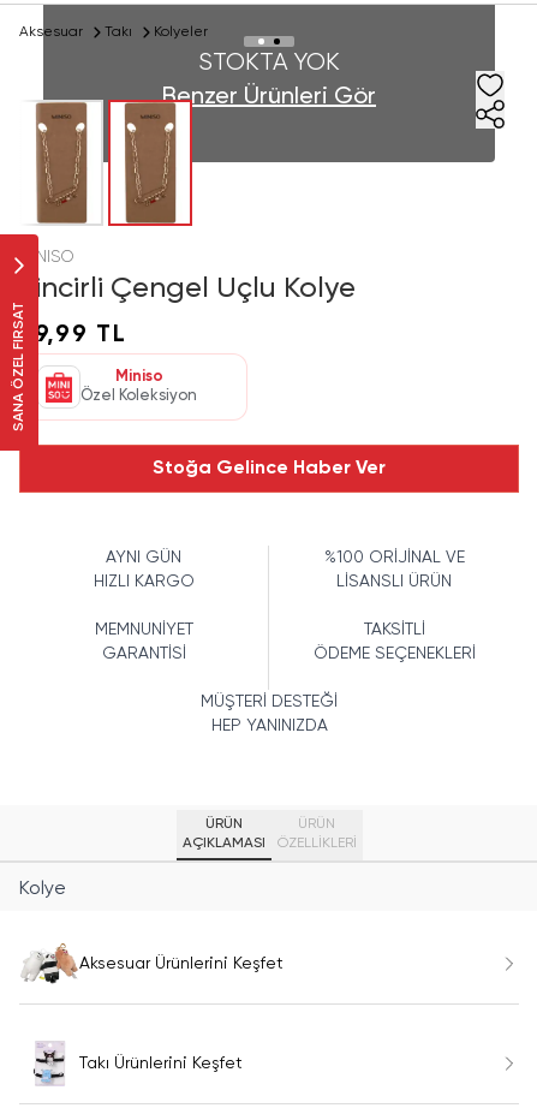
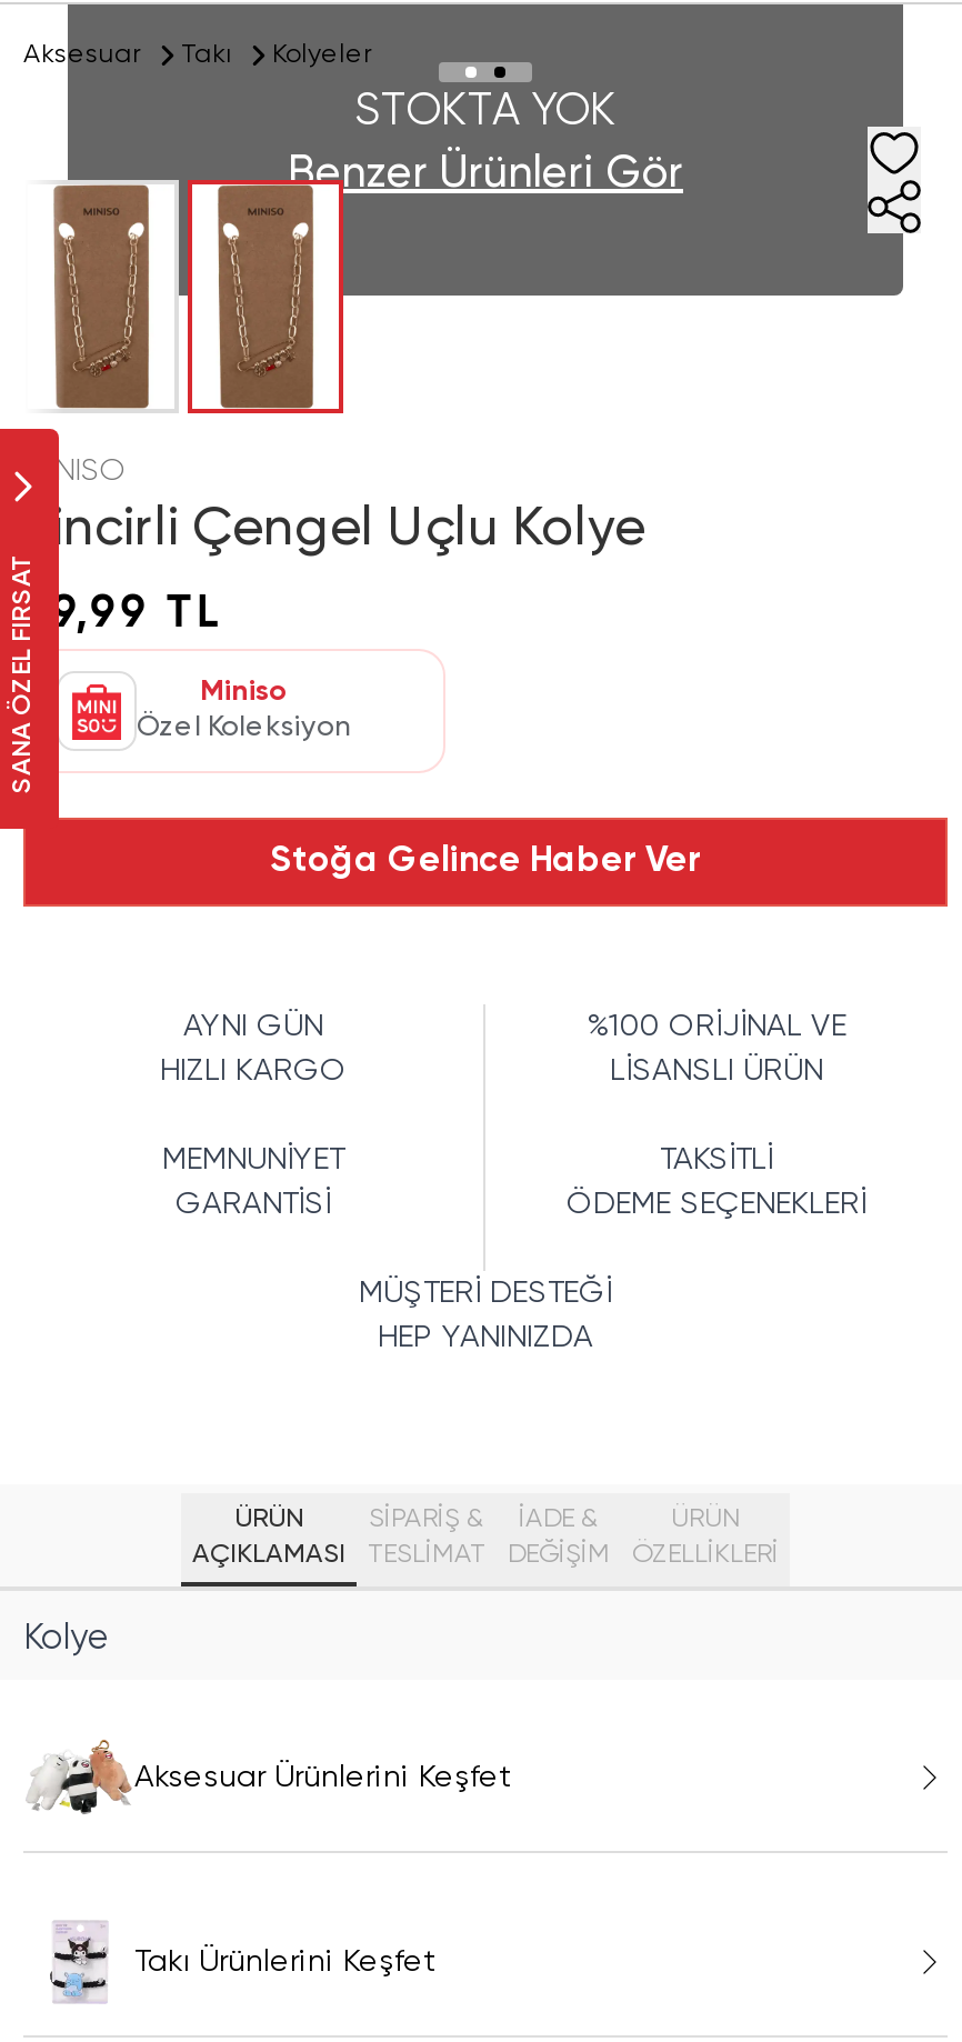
none -> [368,1507,485,1569] SİPARİŞ & | TESLİMAT
none -> [508,1507,610,1569] İADE & | DEĞİŞİM

